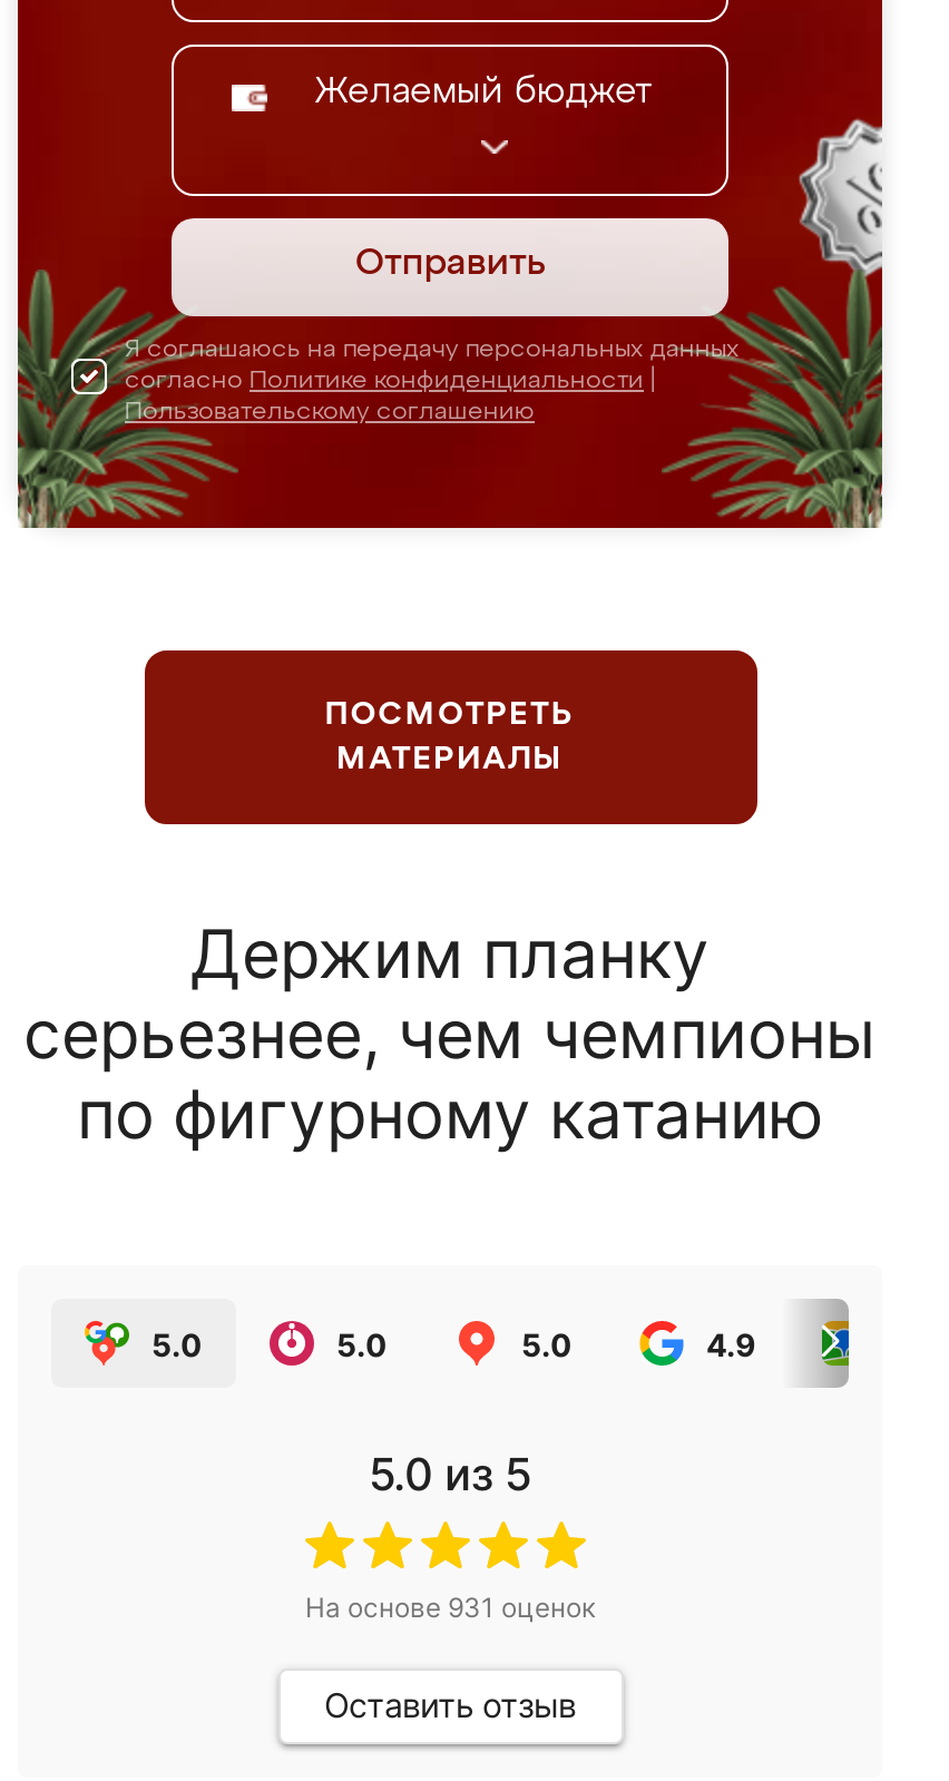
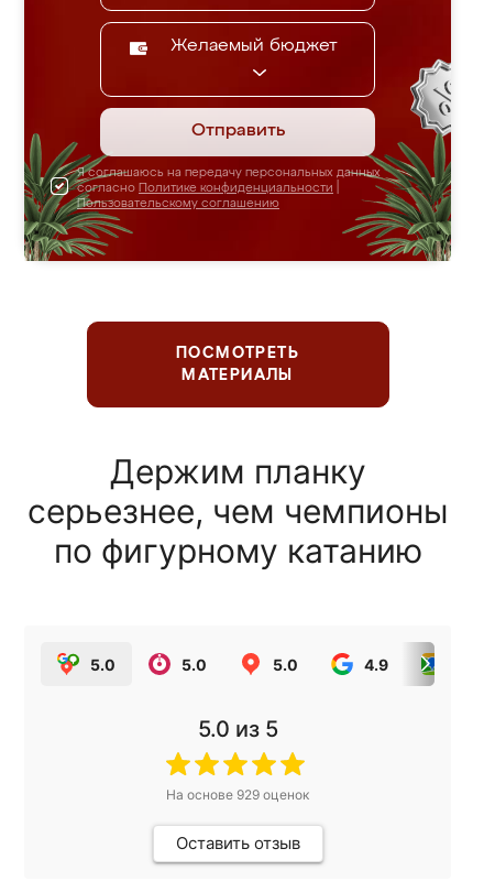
[305,1591,595,1624] На основе 931 оценок -> [166,786,309,803] На основе 929 оценок

